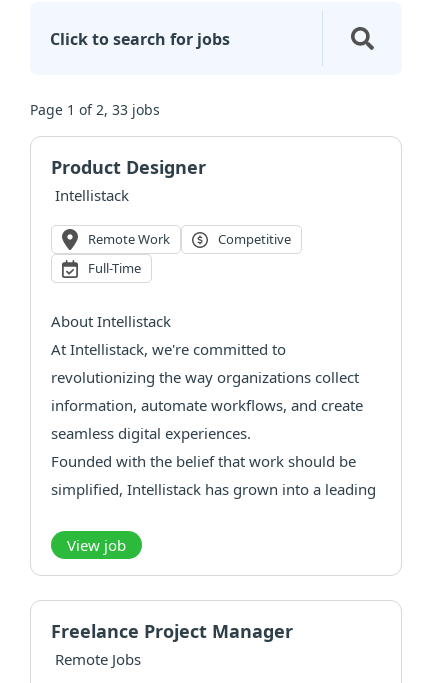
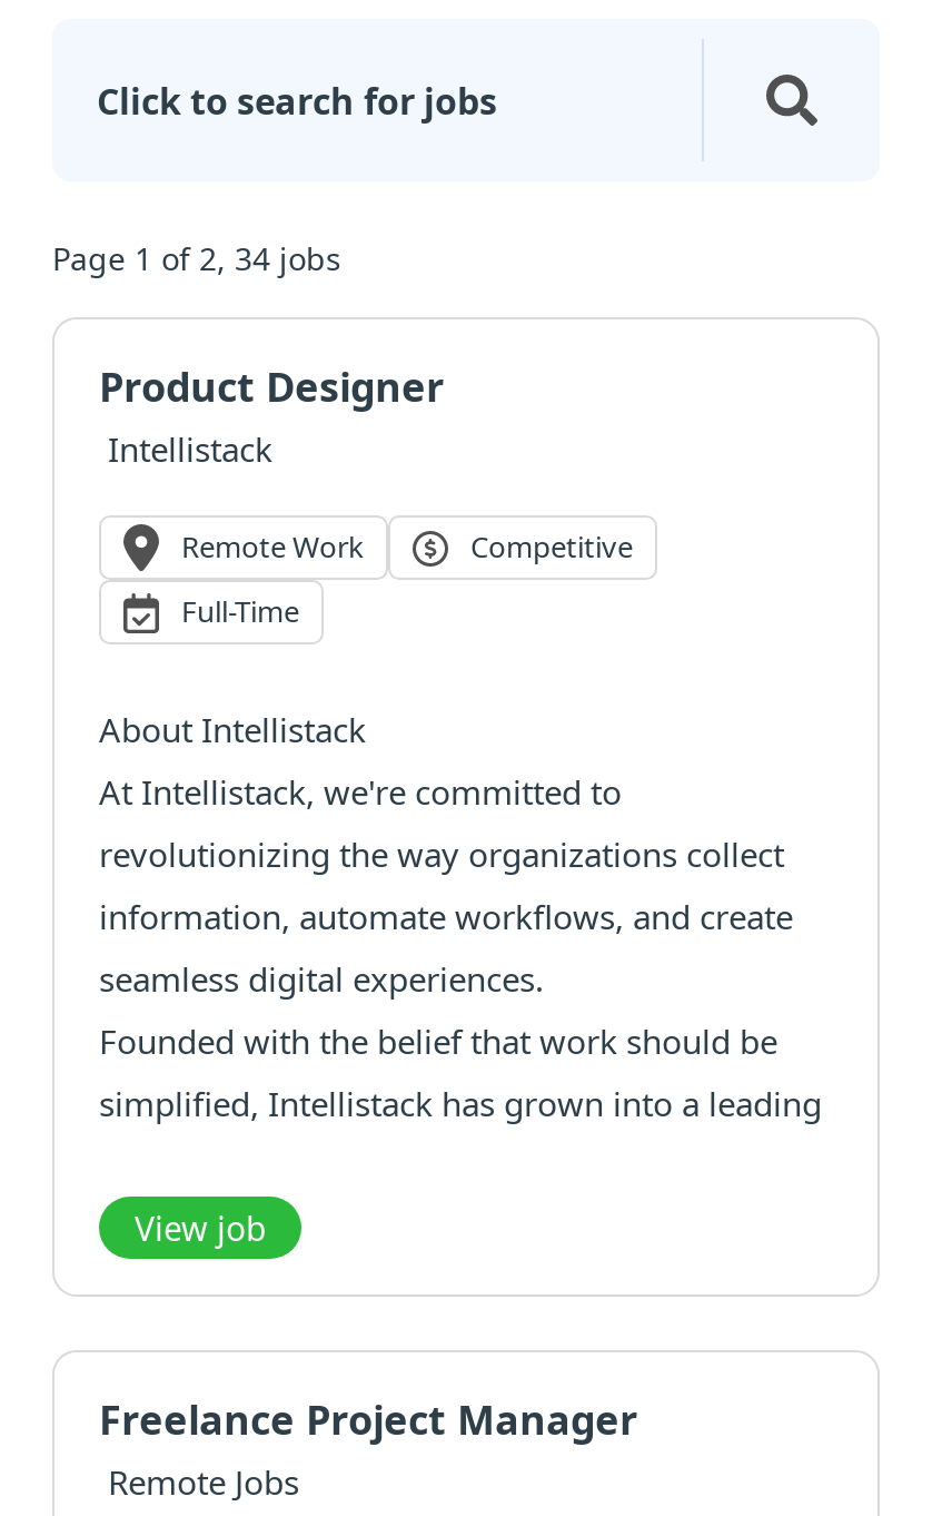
[30,100,160,119] Page 1 of 2, 33 jobs -> [52,238,341,280] Page 1 of 2, 34 jobs

